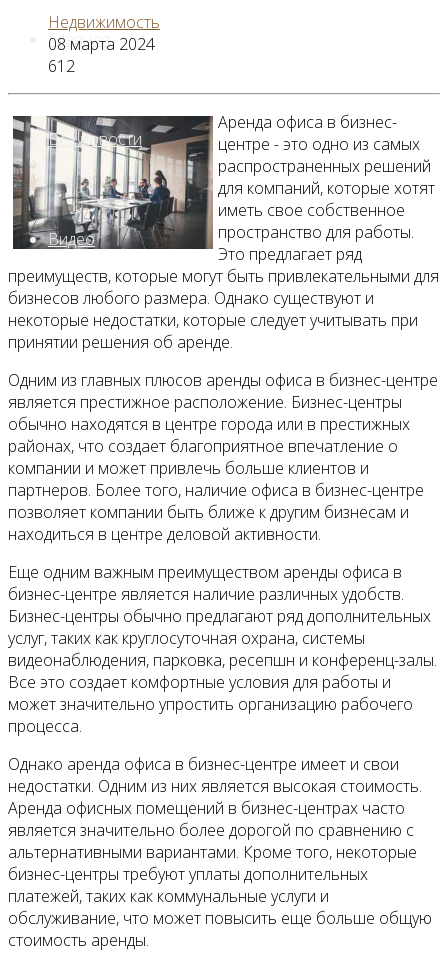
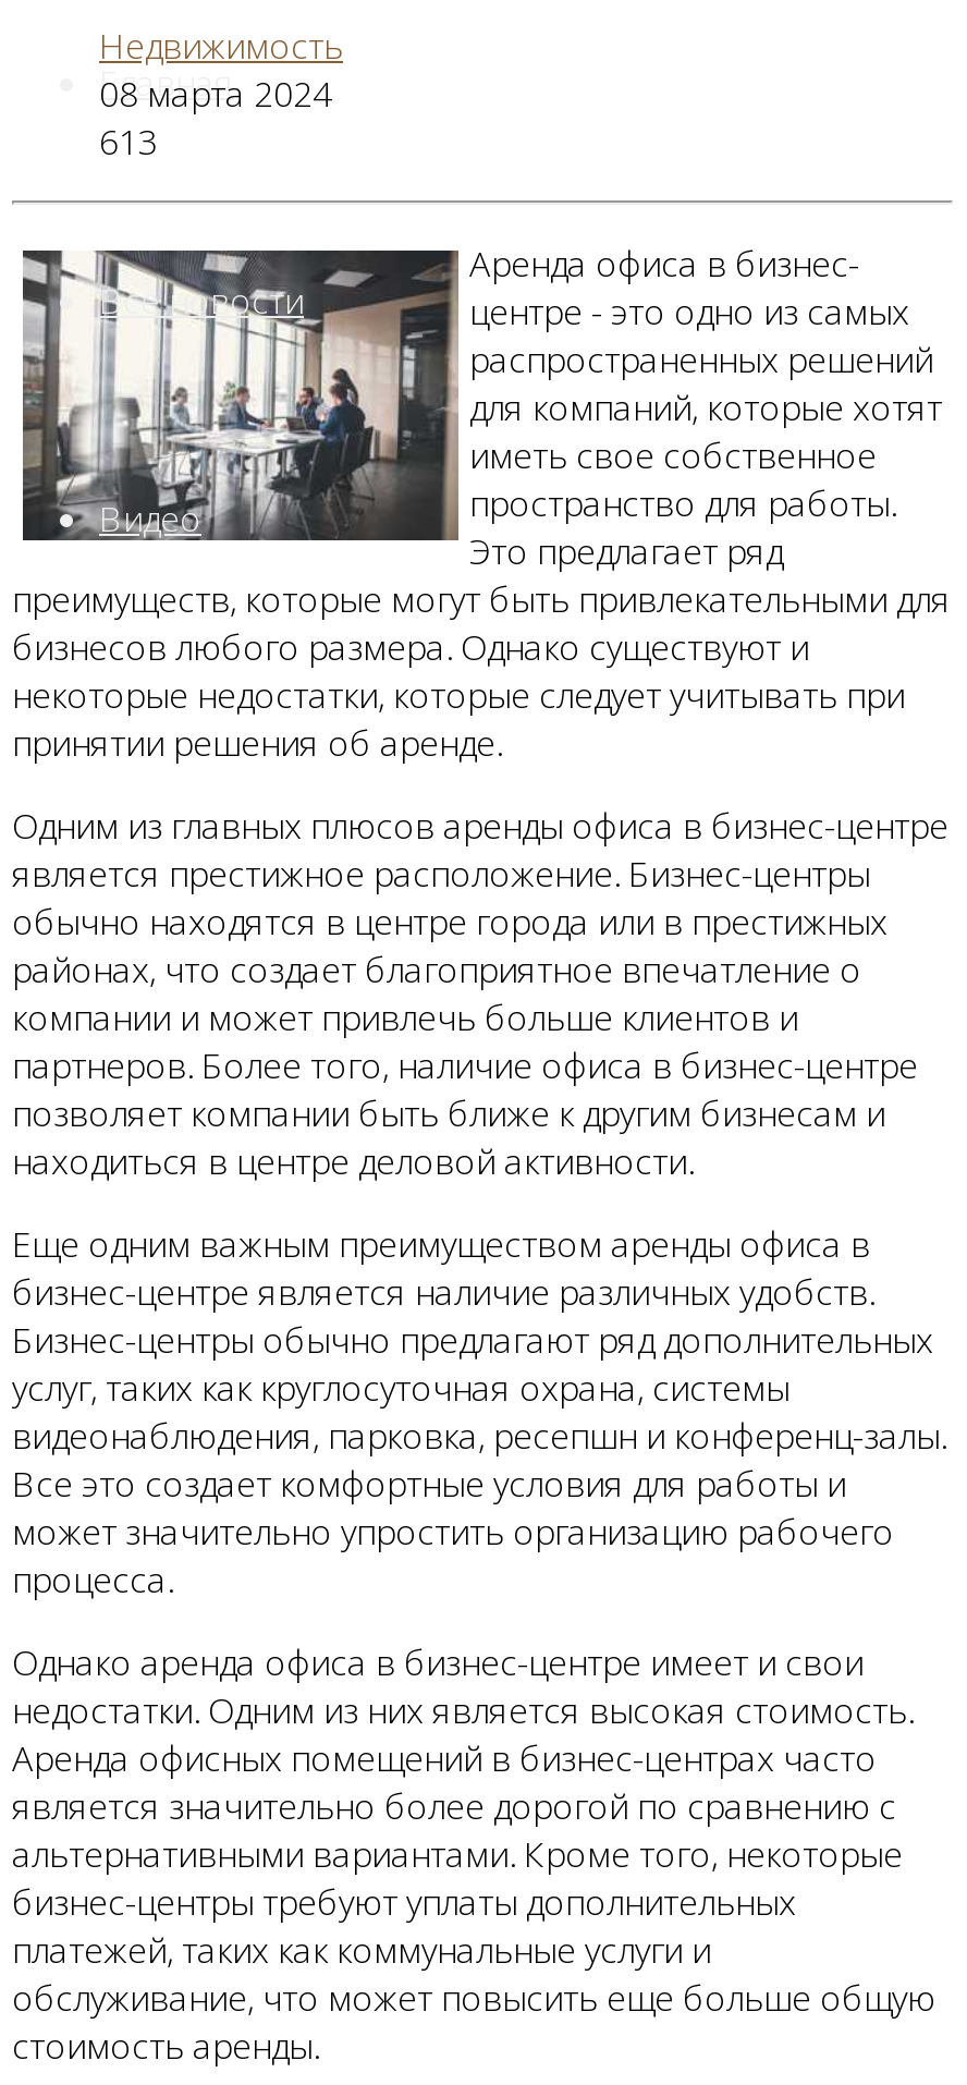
[48,55,75,77] 612 -> [99,117,158,165] 613

